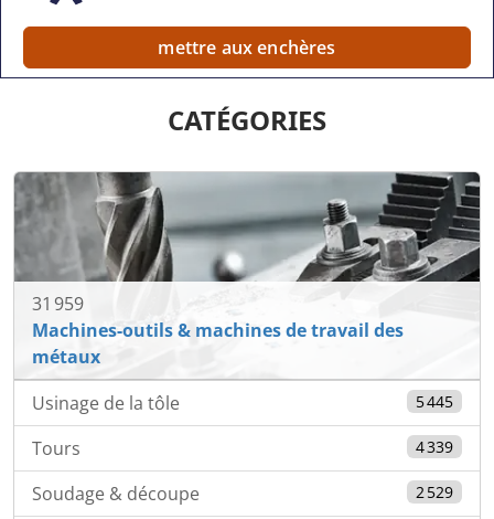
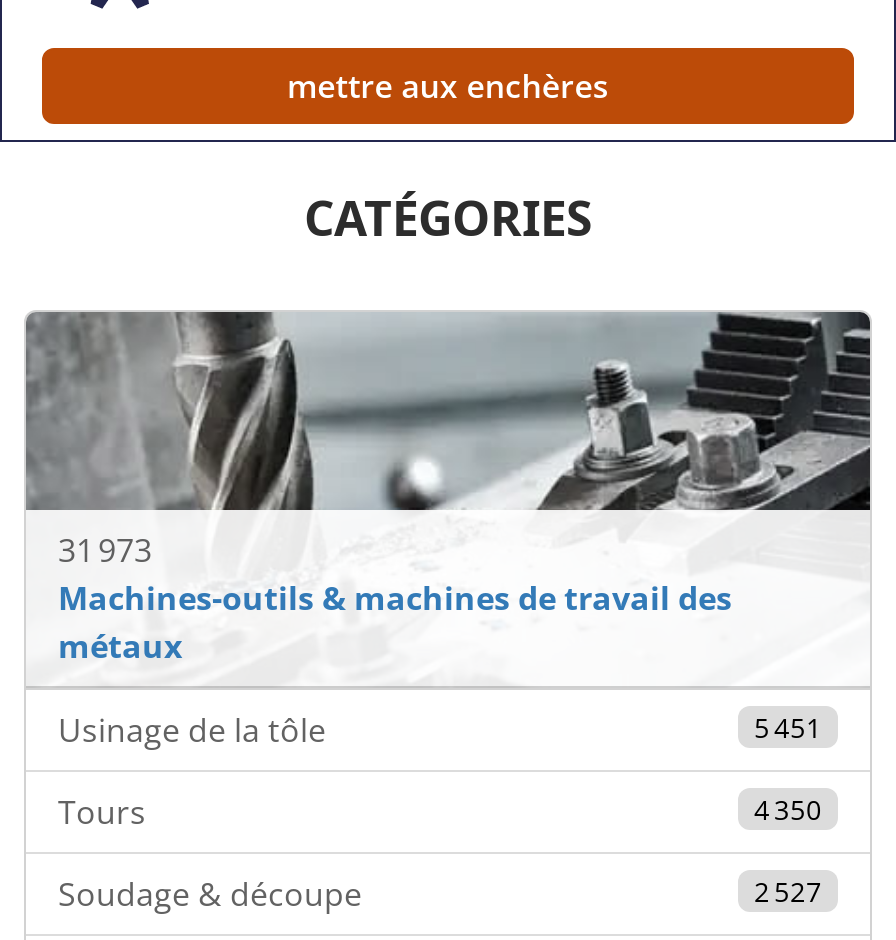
[32,291,84,315] 31 959 -> [58,527,152,571] 31 973
[416,391,453,412] 5 445 -> [754,707,822,745] 5 451
[416,436,453,457] 4 339 -> [754,789,822,827] 4 350
[416,481,453,502] 2 529 -> [754,871,822,909] 2 527

